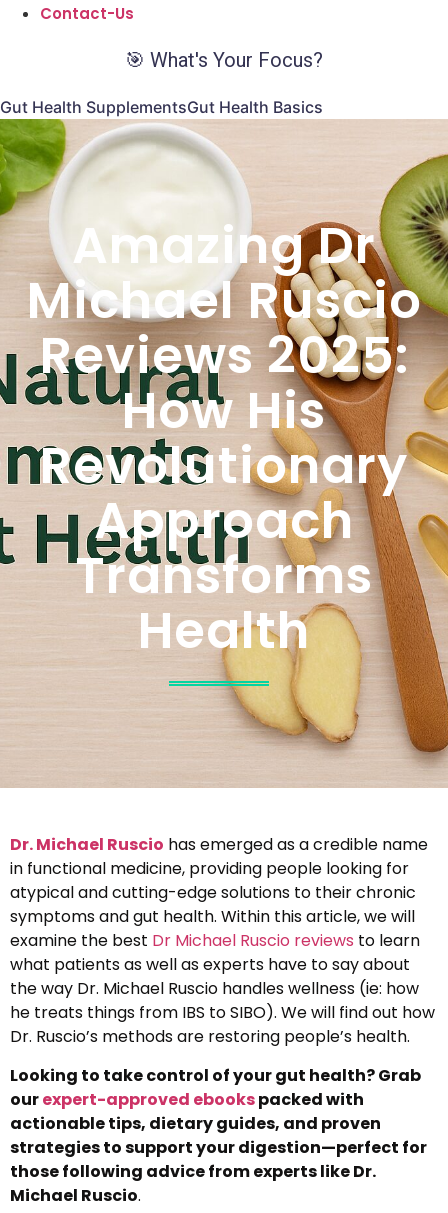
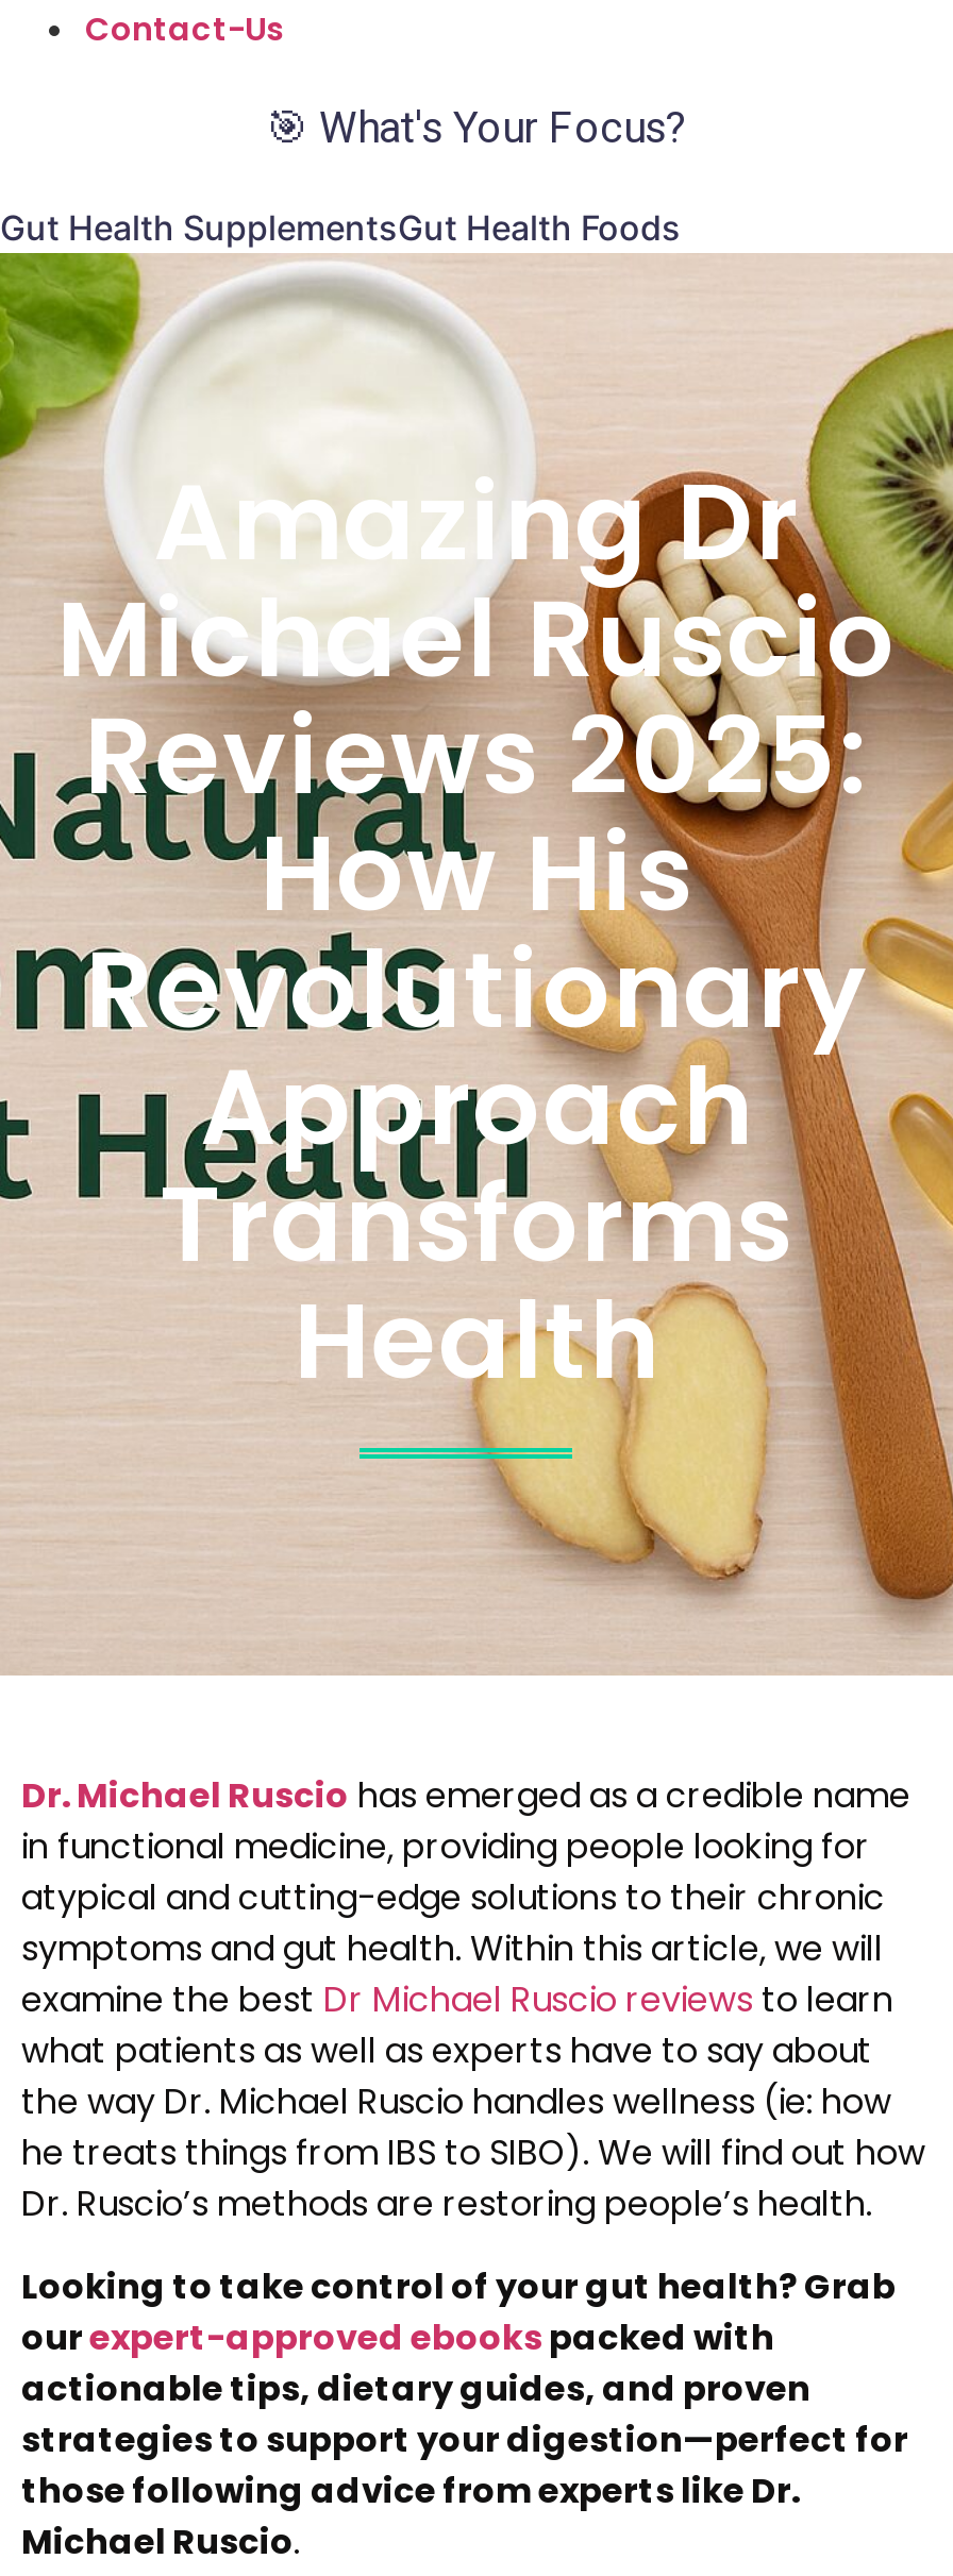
[0,97,323,117] Gut Health SupplementsGut Health Basics -> [0,207,681,249] Gut Health SupplementsGut Health Foods

